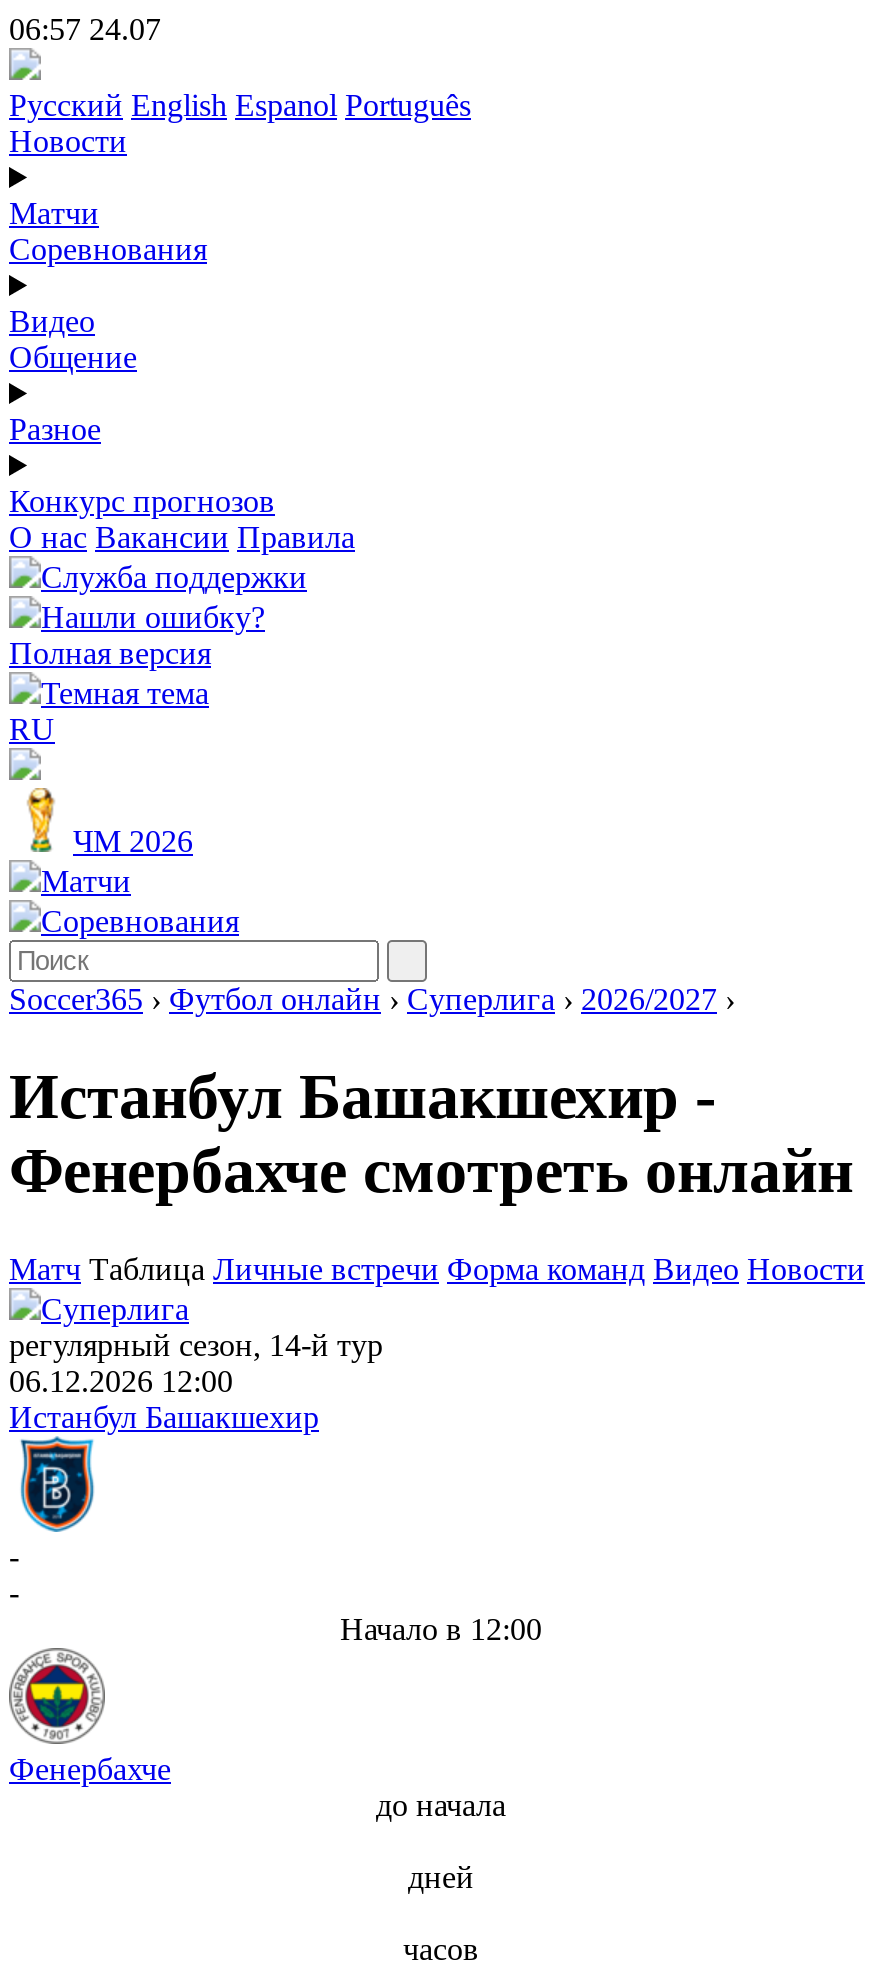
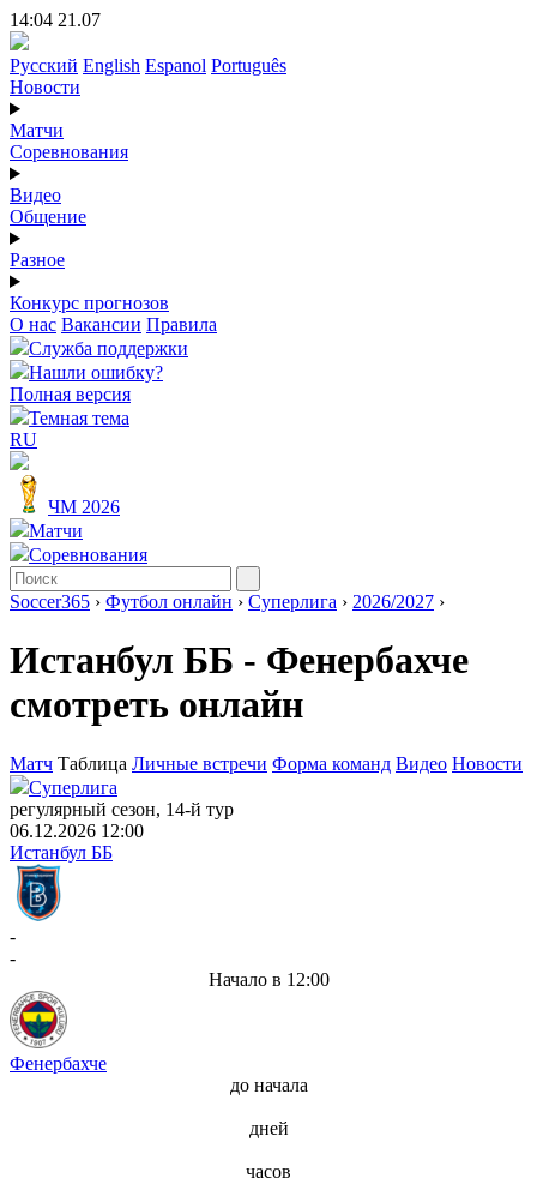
[9,12,161,46] 06:57 24.07 -> [10,10,101,30] 14:04 21.07
[9,1061,853,1207] Истанбул Башакшехир - | Фенербахче смотреть онлайн -> [10,639,469,726] Истанбул ББ - Фенербахче | смотреть онлайн
[9,1400,319,1434] Истанбул Башакшехир -> [10,842,113,862] Истанбул ББ

